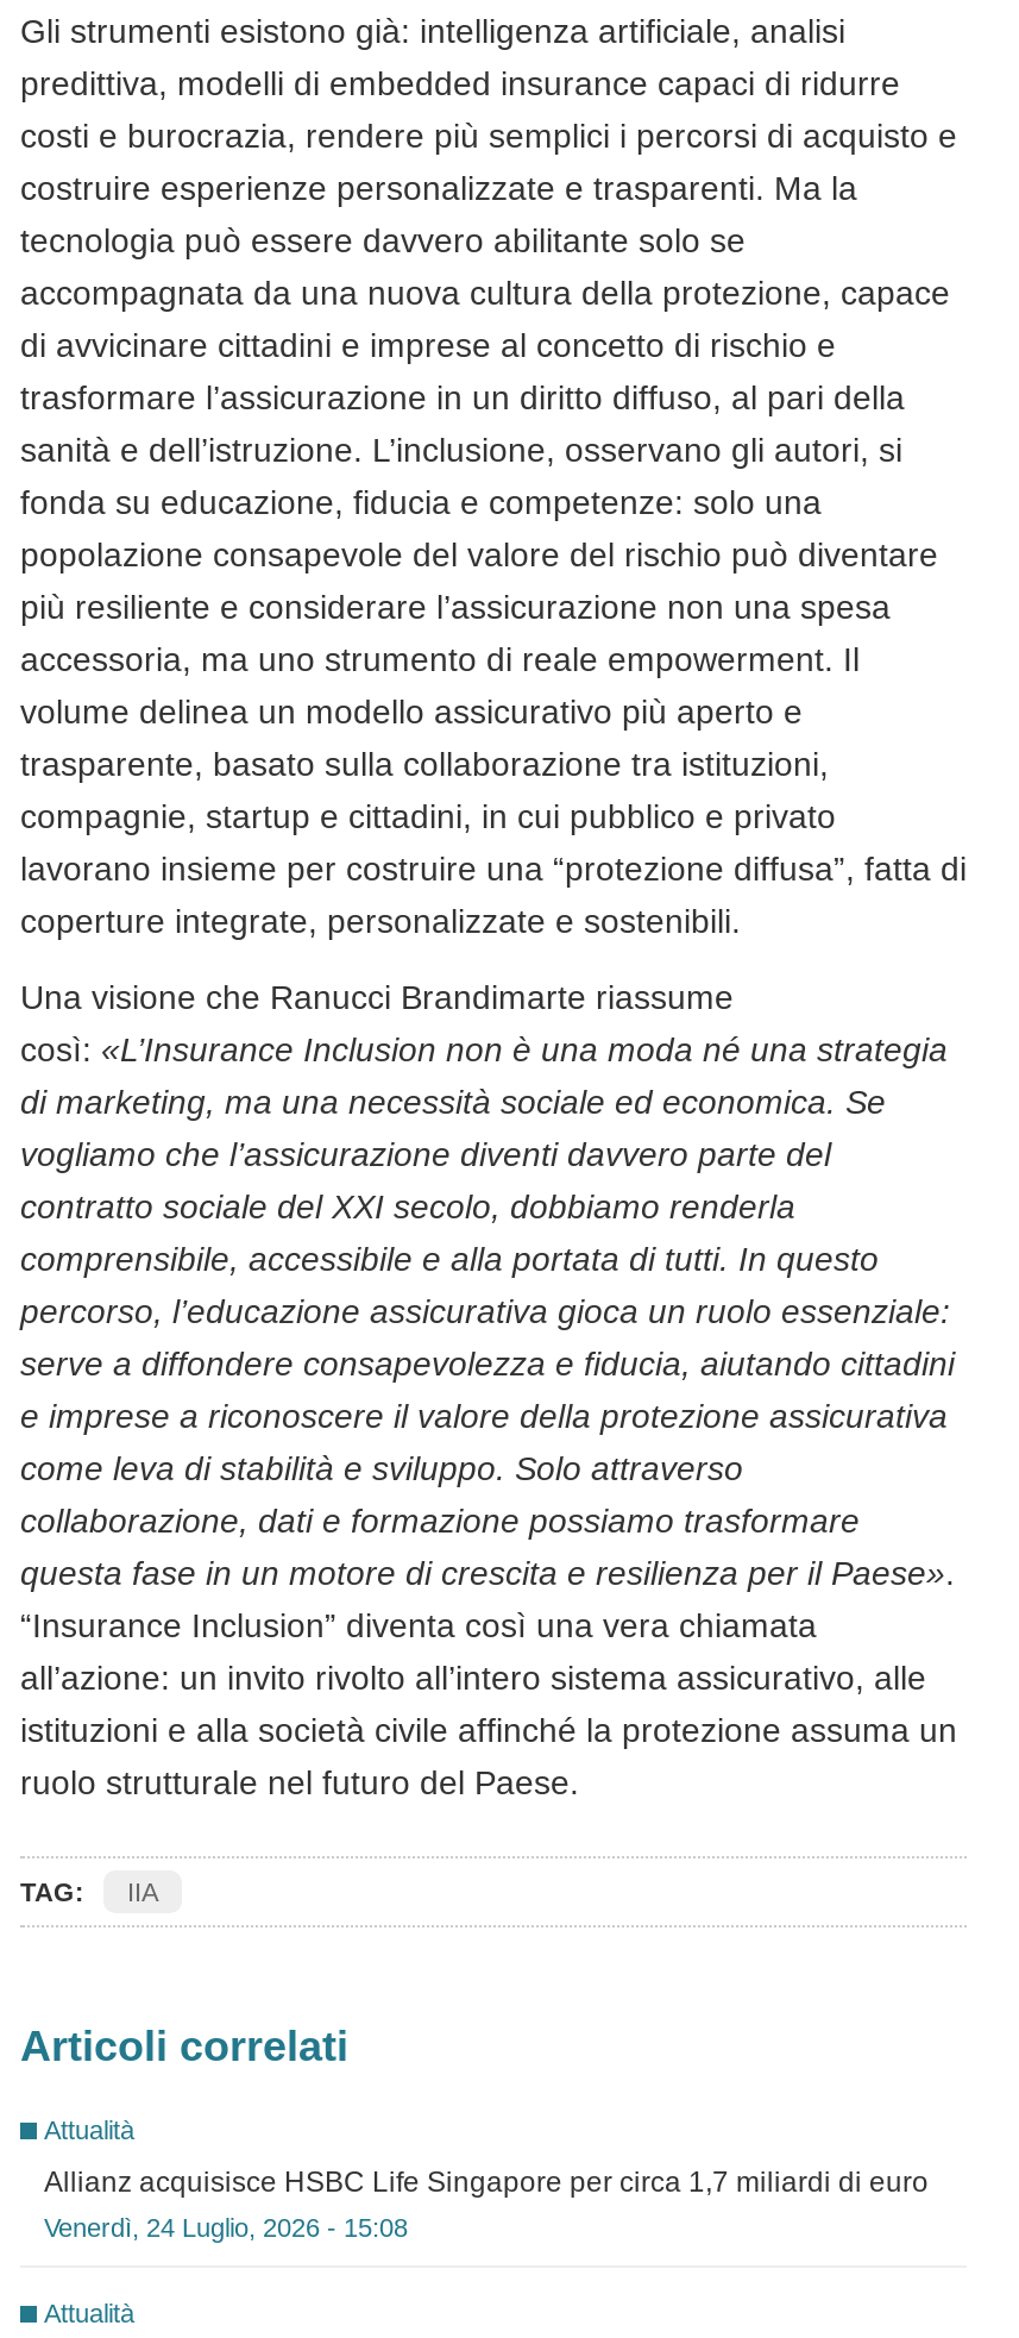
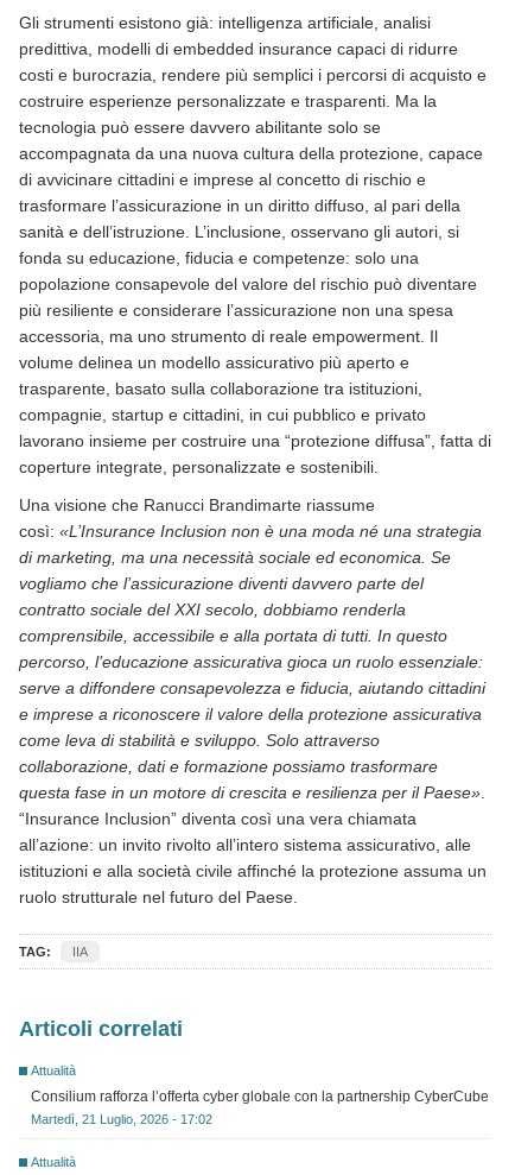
[44,2164,929,2240] Allianz acquisisce HSBC Life Singapore per circa 1,7 miliardi di euro | Venerdì, 24 Luglio, 2026 - 15:08 -> [31,1088,489,1126] Consilium rafforza l’offerta cyber globale con la partnership CyberCube | Martedì, 21 Luglio, 2026 - 17:02

